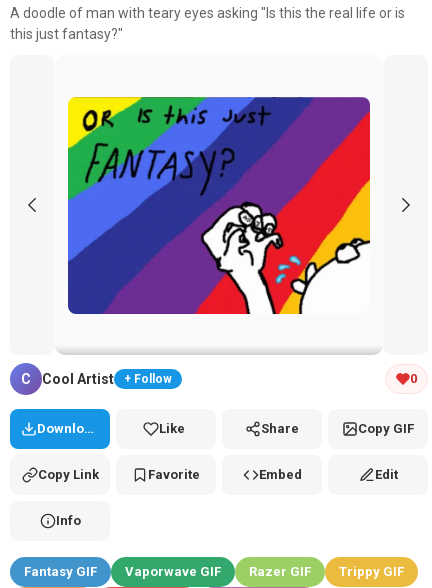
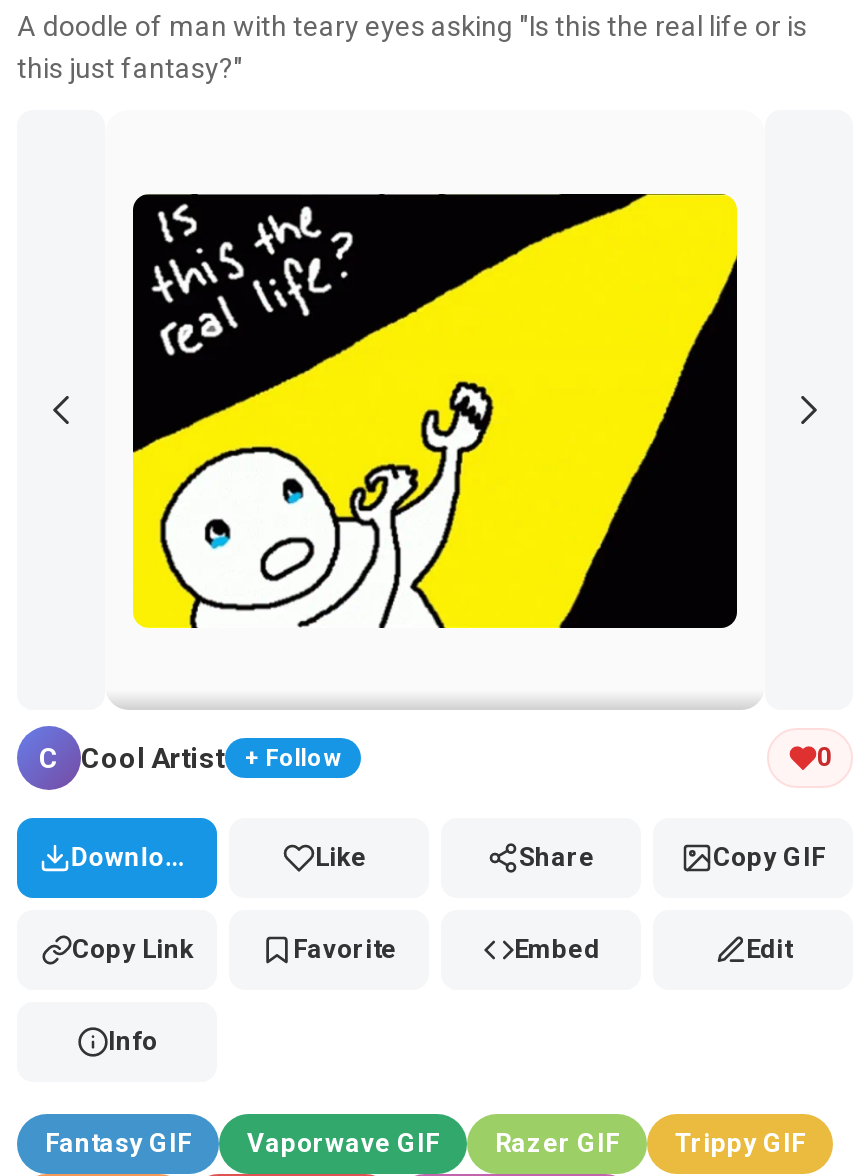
[67,96,371,315] [image] -> [131,192,739,630] [image]

